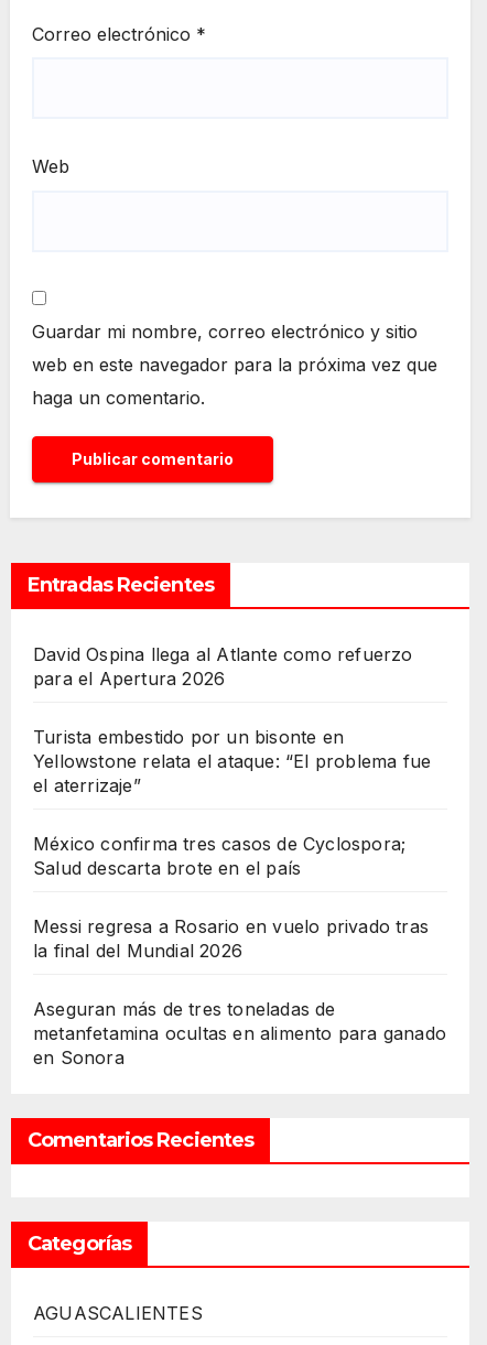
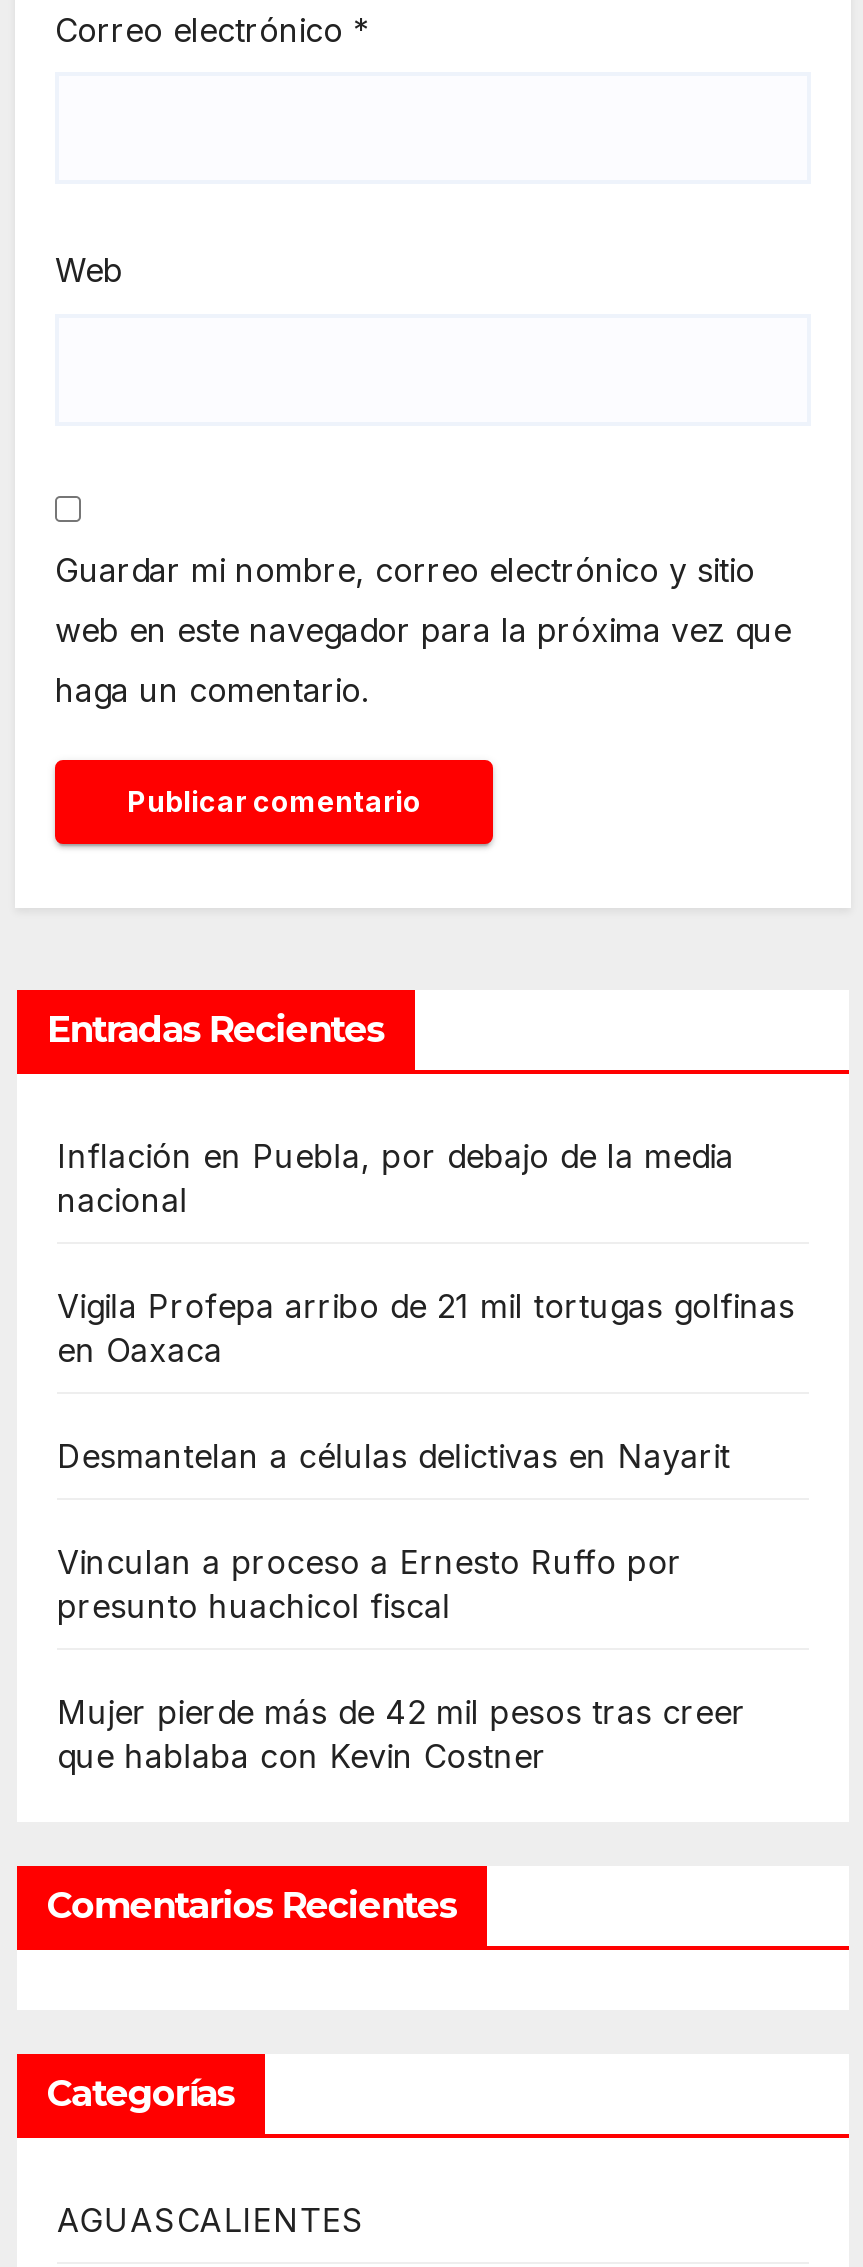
[33,643,413,689] David Ospina llega al Atlante como refuerzo | para el Apertura 2026 -> [57,1135,734,1219] Inflación en Puebla, por debajo de la media | nacional
[33,725,431,796] Turista embestido por un bisonte en | Yellowstone relata el ataque: “El problema fue | el aterrizaje” -> [57,1285,795,1369] Vigila Profepa arribo de 21 mil tortugas golfinas | en Oaxaca
[33,832,406,878] México confirma tres casos de Cyclospora; | Salud descarta brote en el país -> [57,1435,730,1475] Desmantelan a células delictivas en Nayarit
[33,915,429,961] Messi regresa a Rosario en vuelo privado tras | la final del Mundial 2026 -> [57,1541,682,1625] Vinculan a proceso a Ernesto Ruffo por | presunto huachicol fiscal
[33,997,446,1068] Aseguran más de tres toneladas de | metanfetamina ocultas en alimento para ganado | en Sonora -> [57,1691,746,1775] Mujer pierde más de 42 mil pesos tras creer | que hablaba con Kevin Costner

